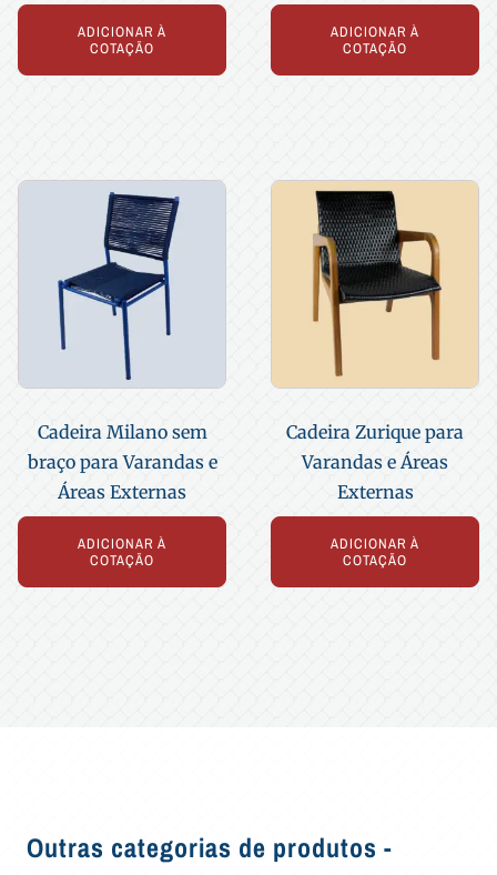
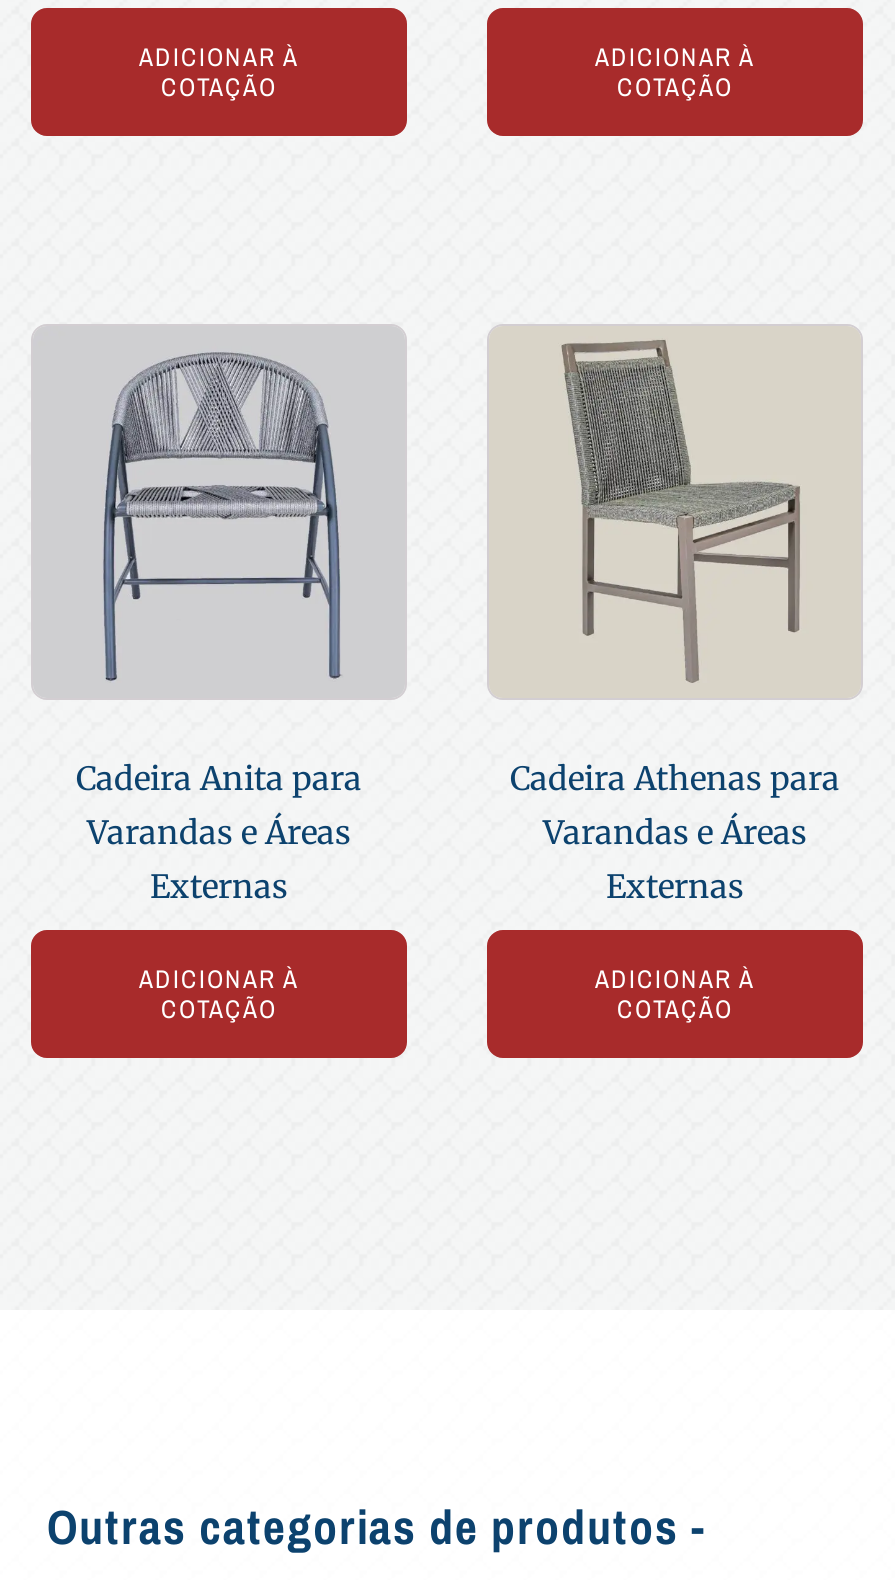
[27,191,217,503] [image] | Cadeira Milano sem | braço para Varandas e | Áreas Externas -> [76,348,362,906] [image] | Cadeira Anita para | Varandas e Áreas | Externas
[286,189,464,443] [image] | Cadeira Zurique para -> [510,336,840,798] [image] | Cadeira Athenas para

